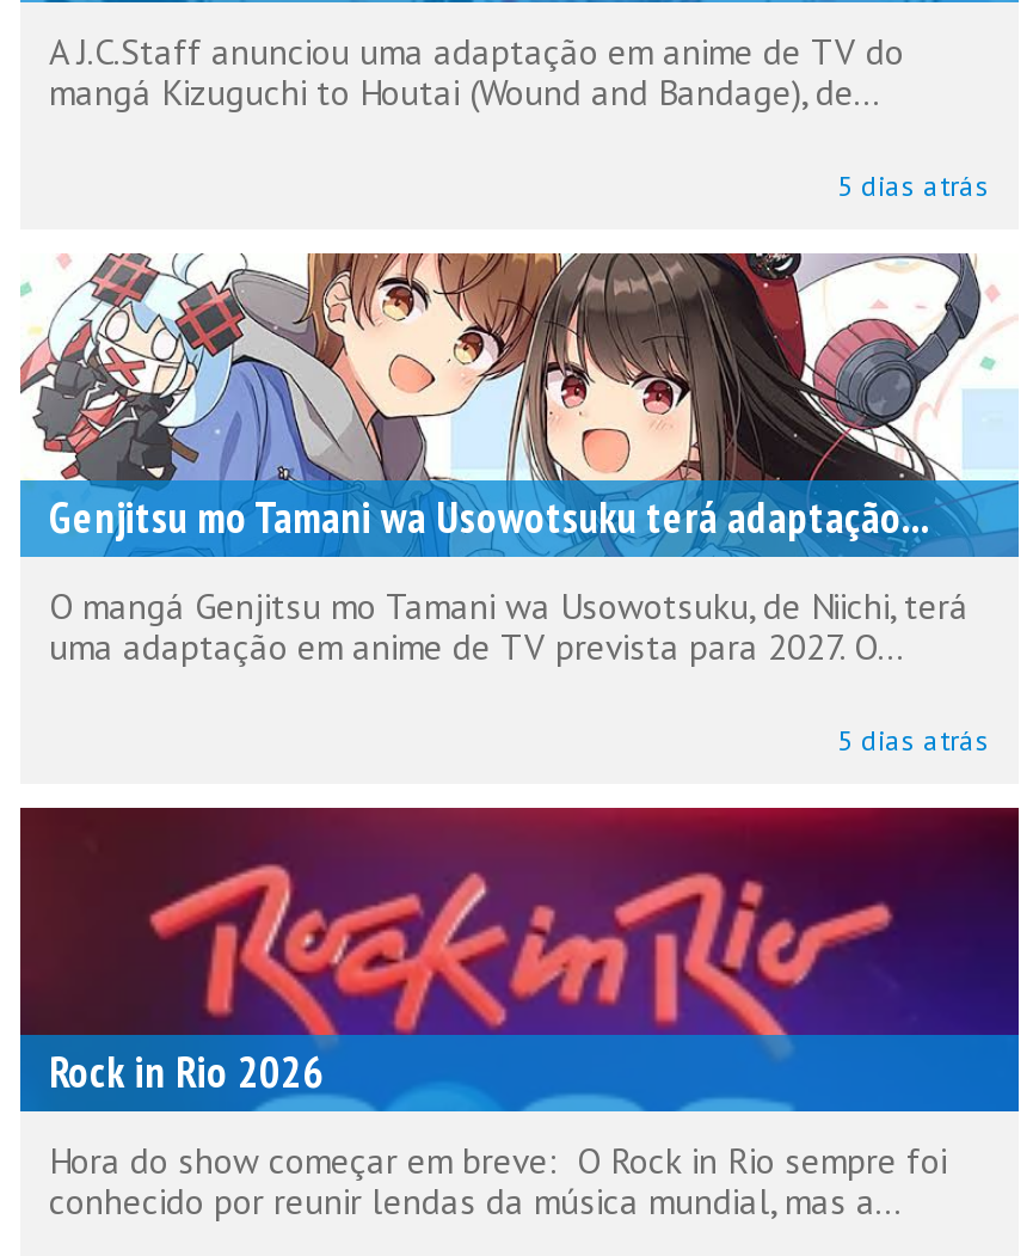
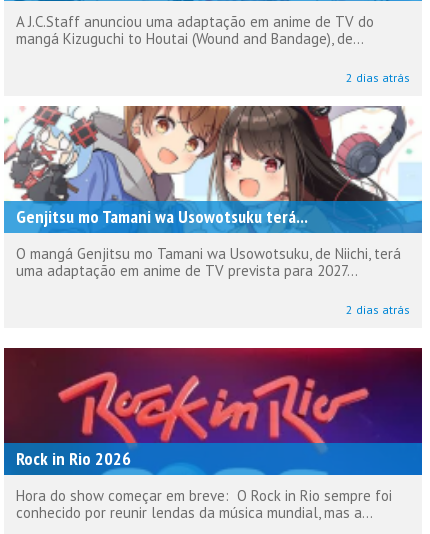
[837,168,990,204] 5 dias atrás -> [346,70,410,85] 2 dias atrás
[49,491,930,546] Genjitsu mo Tamani wa Usowotsuku terá adaptação... -> [16,205,308,228] Genjitsu mo Tamani wa Usowotsuku terá...
[49,625,904,670] uma adaptação em anime de TV prevista para 2027. O... -> [16,261,358,280] uma adaptação em anime de TV prevista para 2027...
[837,723,990,758] 5 dias atrás -> [346,302,410,317] 2 dias atrás

